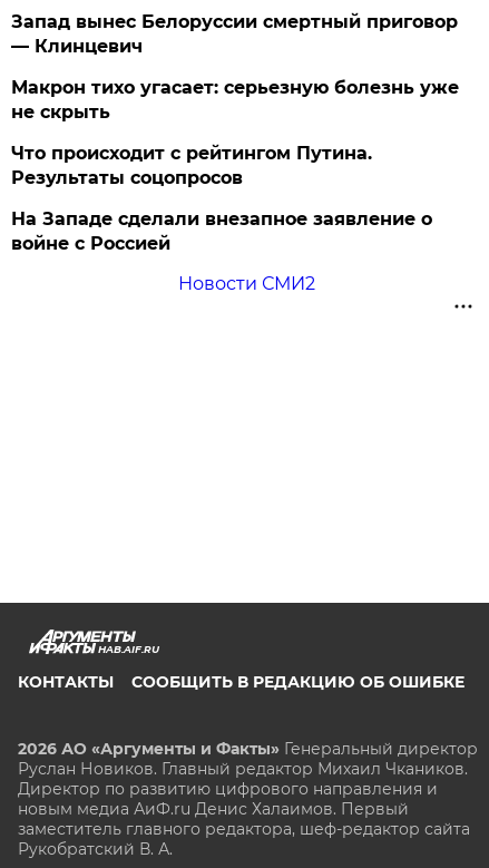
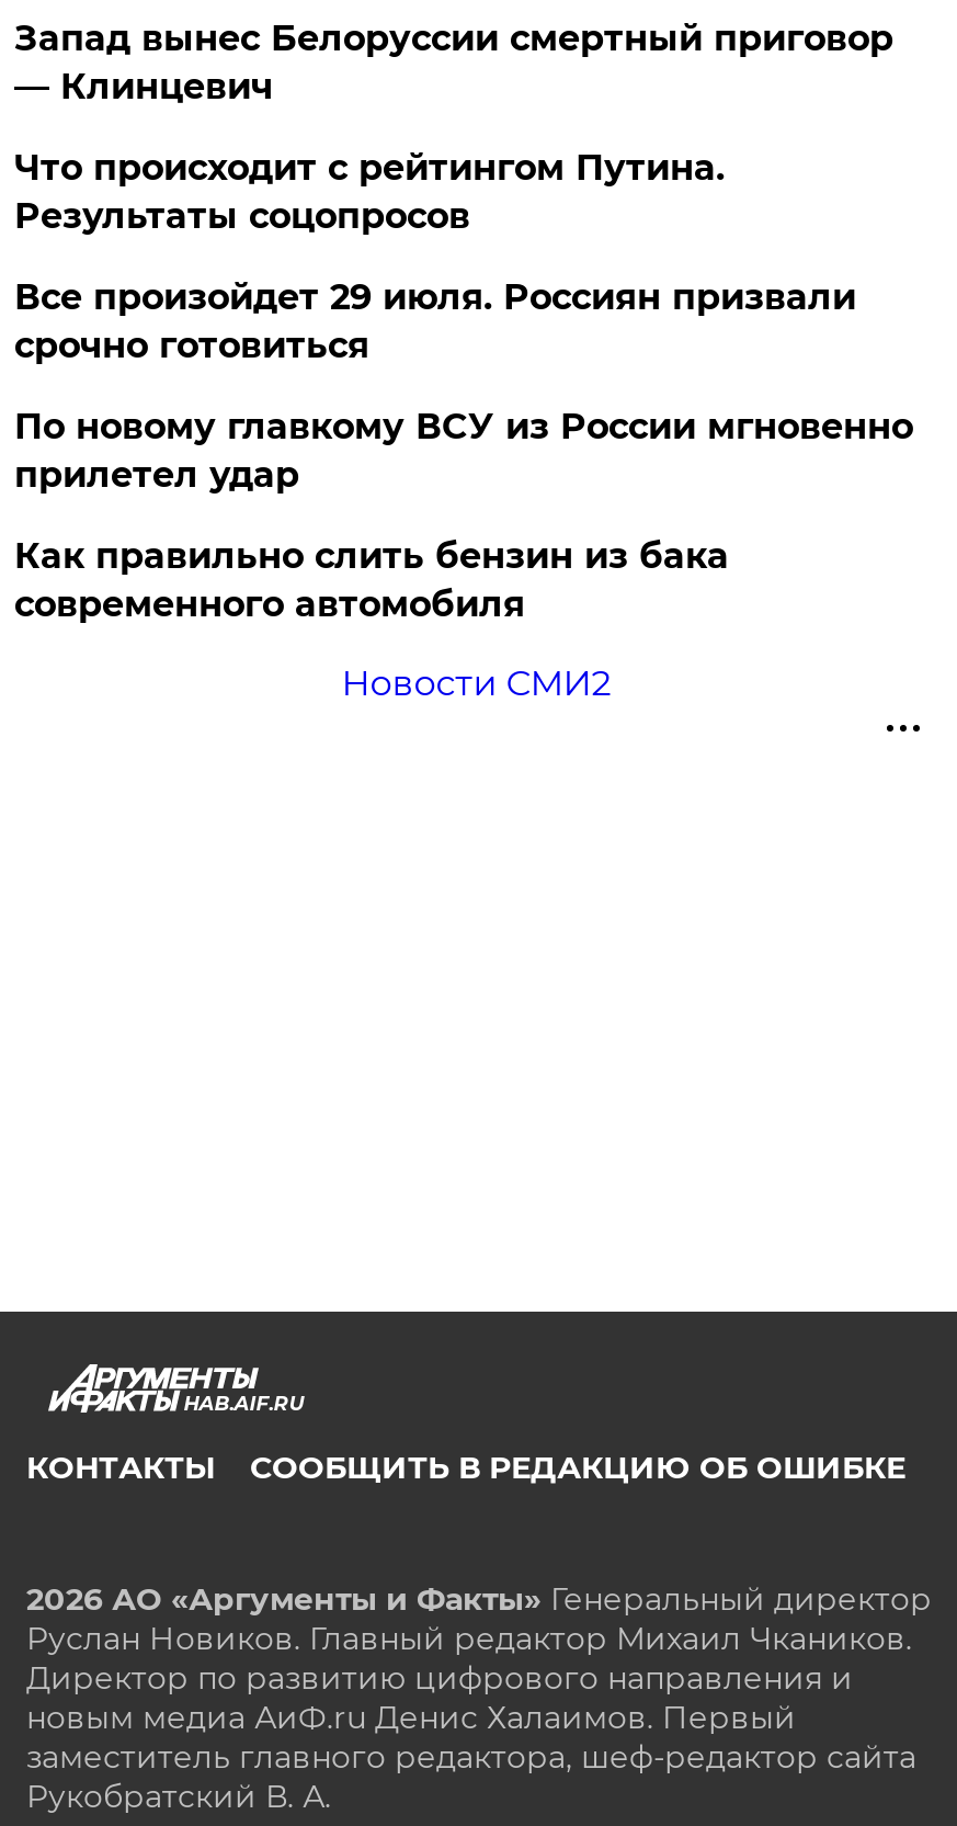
[12,77,459,123] Макрон тихо угасает: серьезную болезнь уже | не скрыть -> none
moved [12,143,372,188] -> [14,147,724,237]: Что происходит с рейтингом Путина. | Результаты соцопросов
[12,208,433,254] На Западе сделали внезапное заявление о | войне с Россией -> [14,276,913,625] Все произойдет 29 июля. Россиян призвали | срочно готовиться | По новому главкому ВСУ из России мгновенно | прилетел удар | Как правильно слить бензин из бака | современного автомобиля

